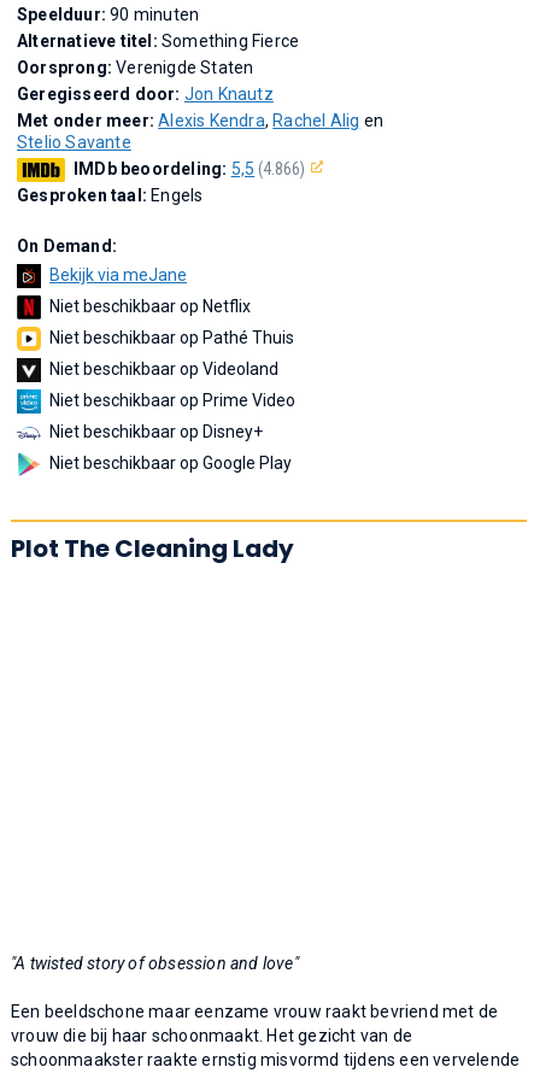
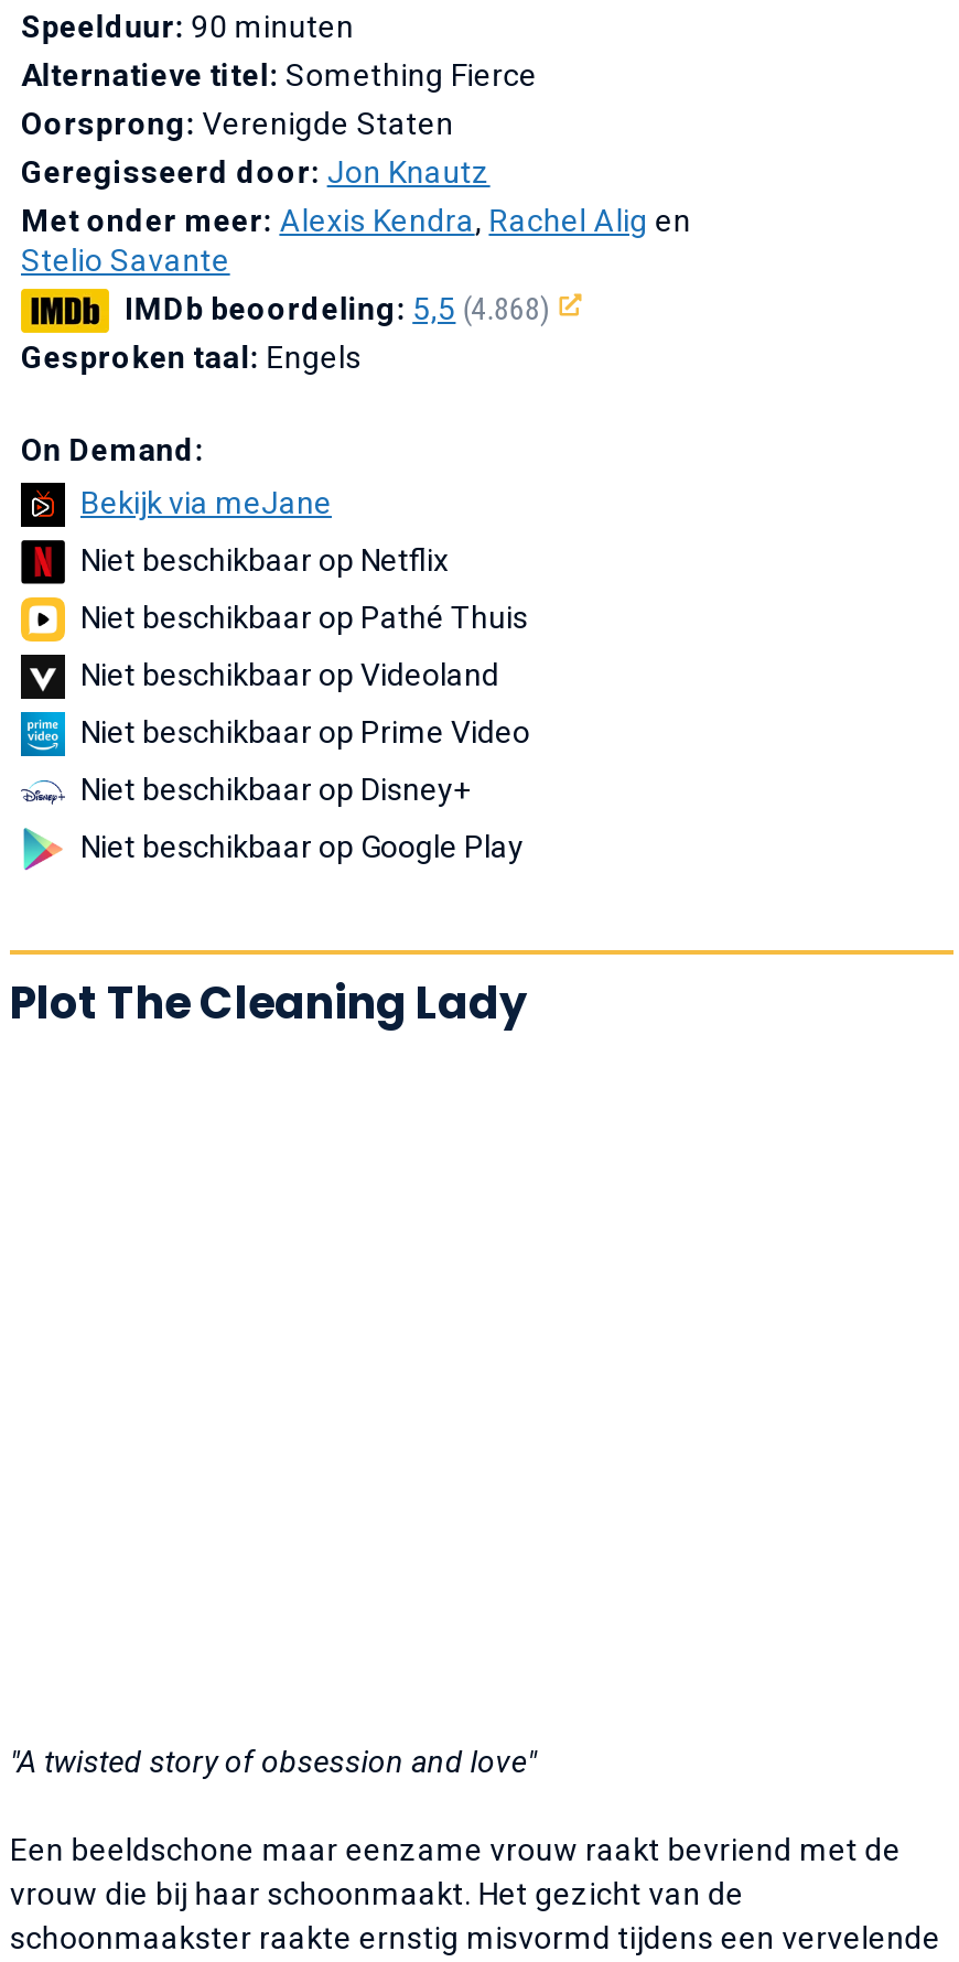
[74,159,305,178] IMDb beoordeling: 5,5 (4.866) -> [125,291,548,326] IMDb beoordeling: 5,5 (4.868)

